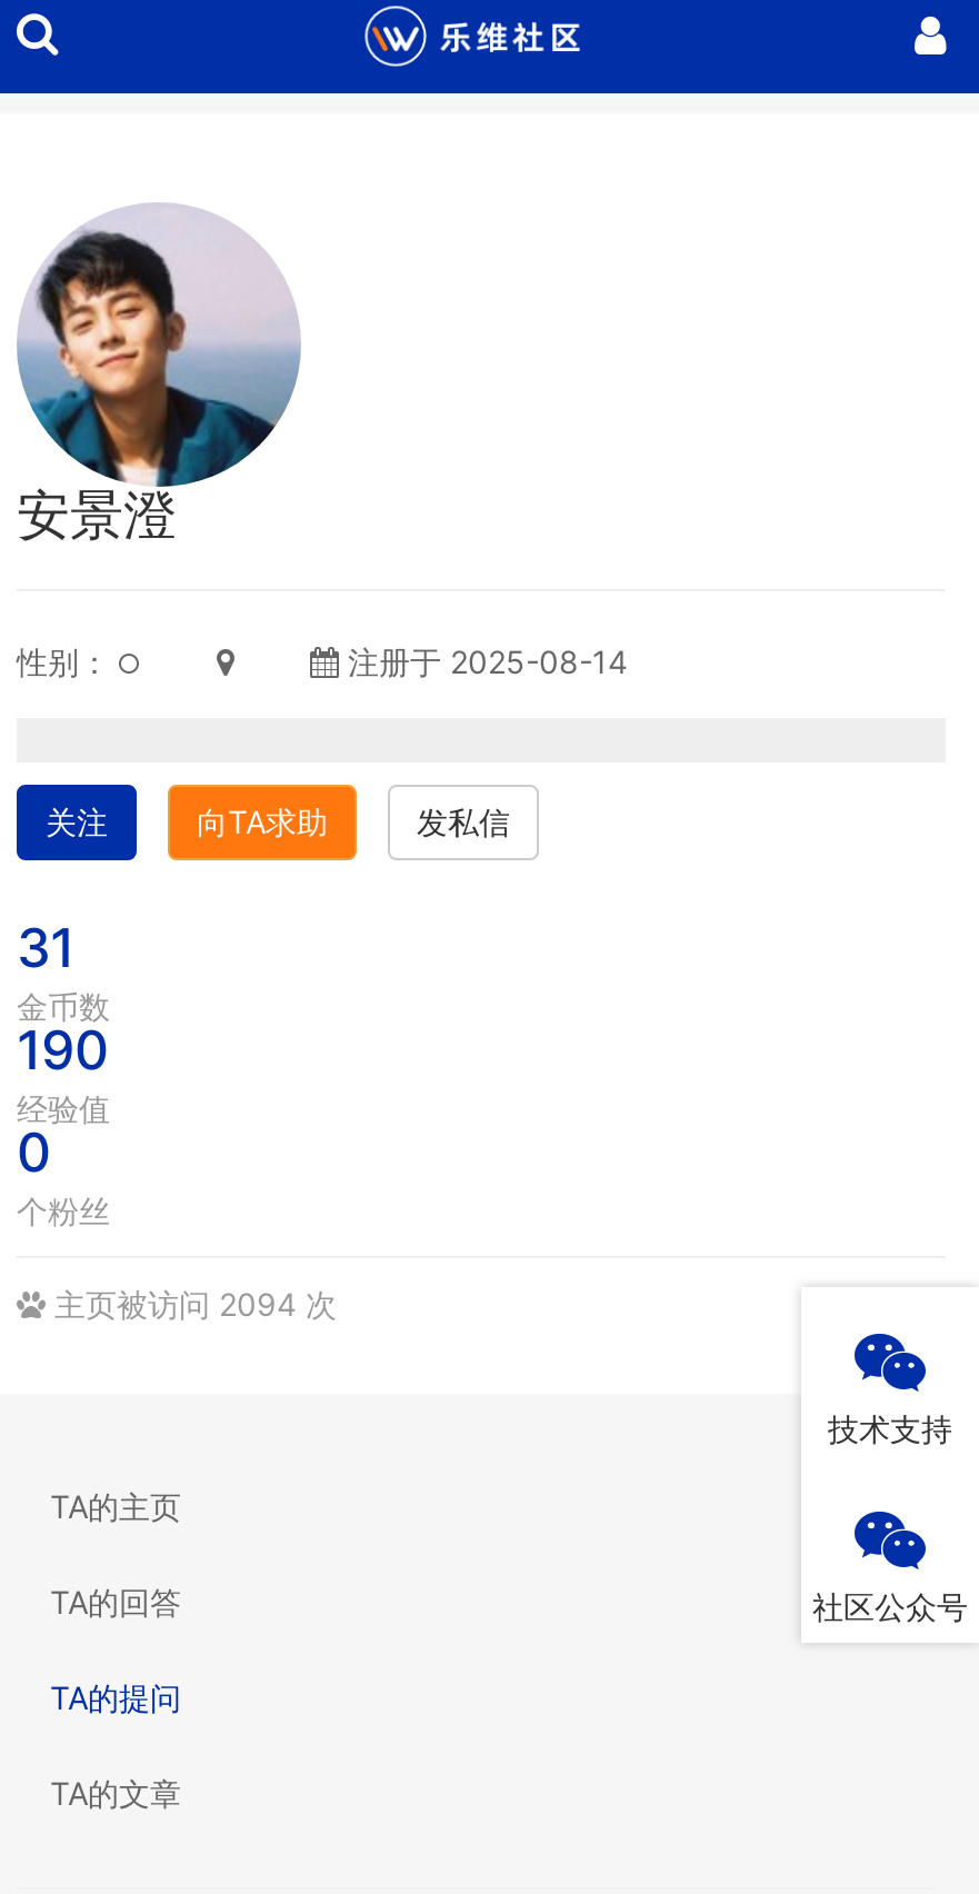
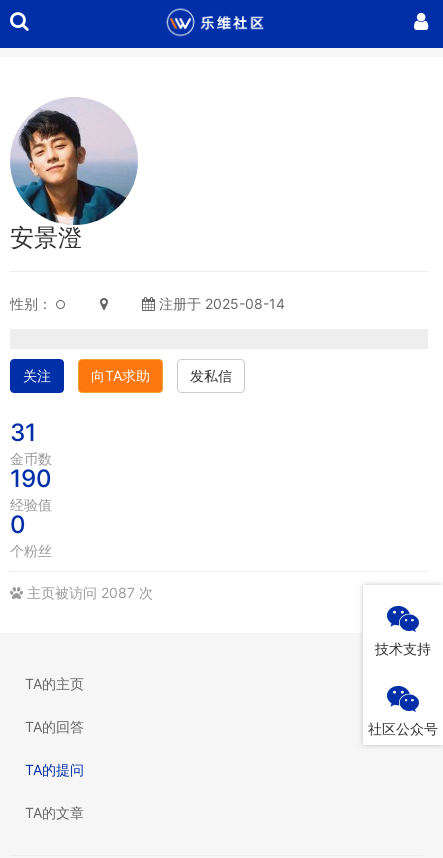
[46,1285,337,1323] 主页被访问 2094 次 -> [23,584,153,601] 主页被访问 2087 次

